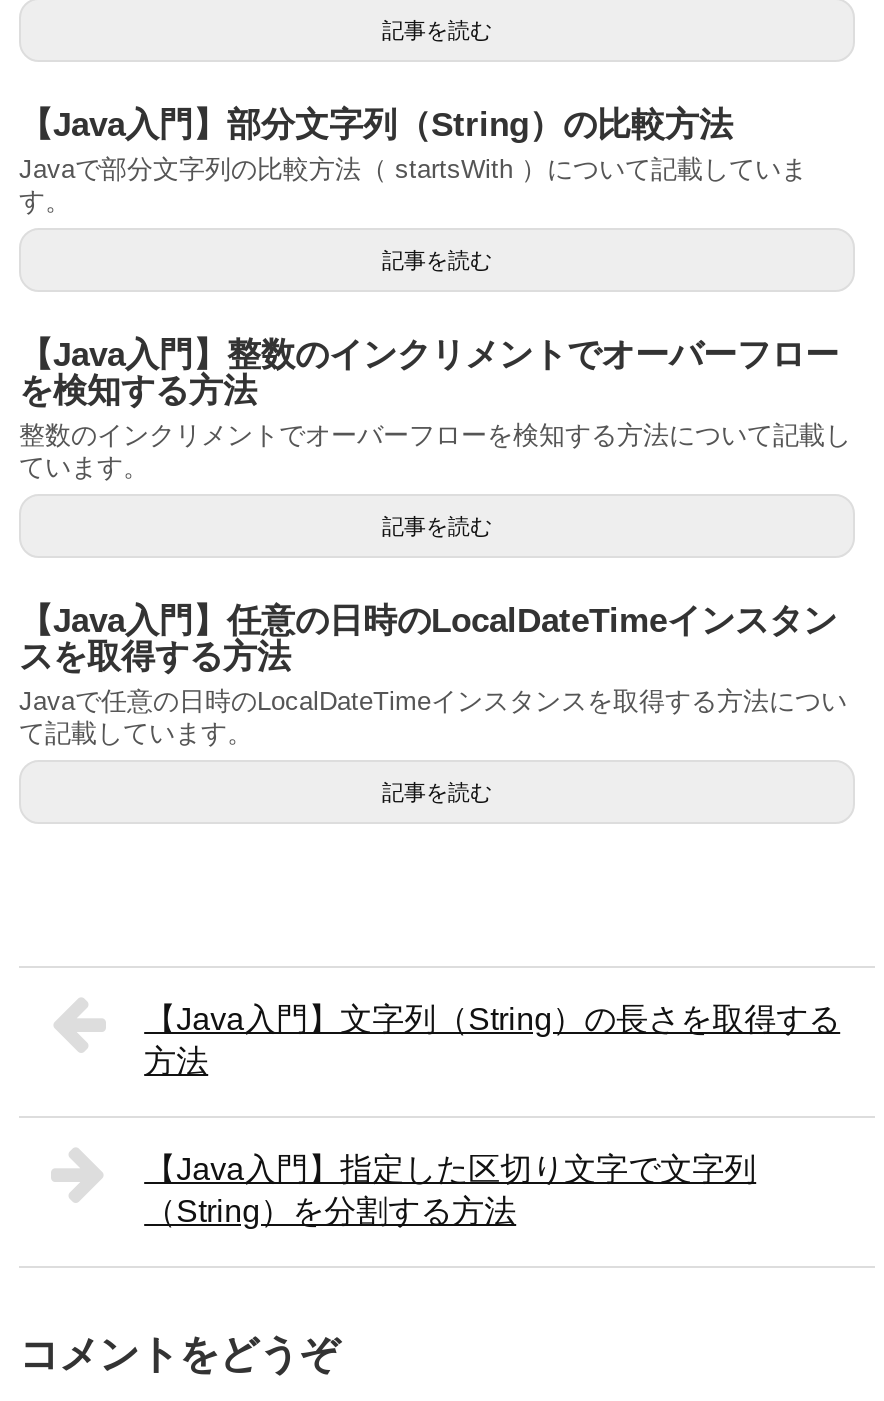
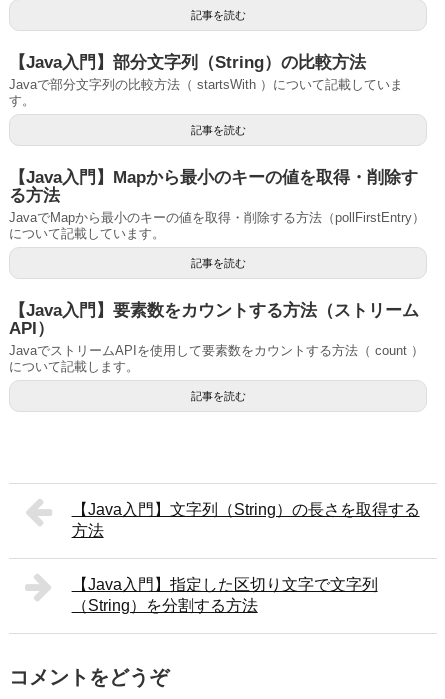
[19,336,851,482] 【Java入門】整数のインクリメントでオーバーフロー | を検知する方法 | 整数のインクリメントでオーバーフローを検知する方法について記載し | ています。 -> [9,168,425,241] 【Java入門】Mapから最小のキーの値を取得・削除す | る方法 | JavaでMapから最小のキーの値を取得・削除する方法（pollFirstEntry） | について記載しています。
[19,602,847,748] 【Java入門】任意の日時のLocalDateTimeインスタン | スを取得する方法 | Javaで任意の日時のLocalDateTimeインスタンスを取得する方法につい | て記載しています。 -> [9,301,424,374] 【Java入門】要素数をカウントする方法（ストリーム | API） | JavaでストリームAPIを使用して要素数をカウントする方法（ count ） | について記載します。

